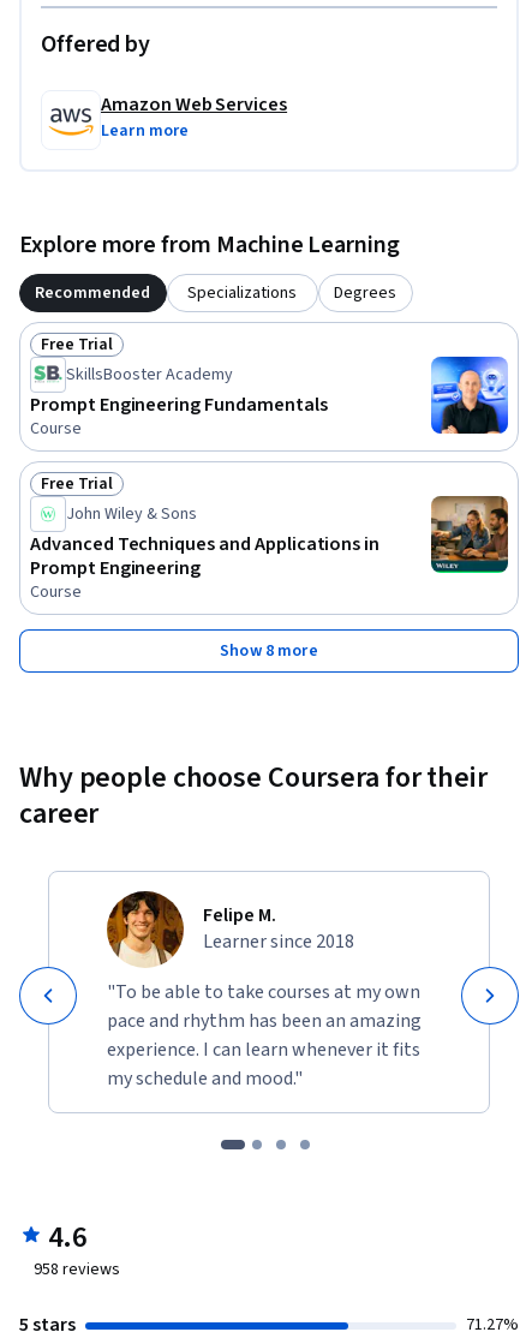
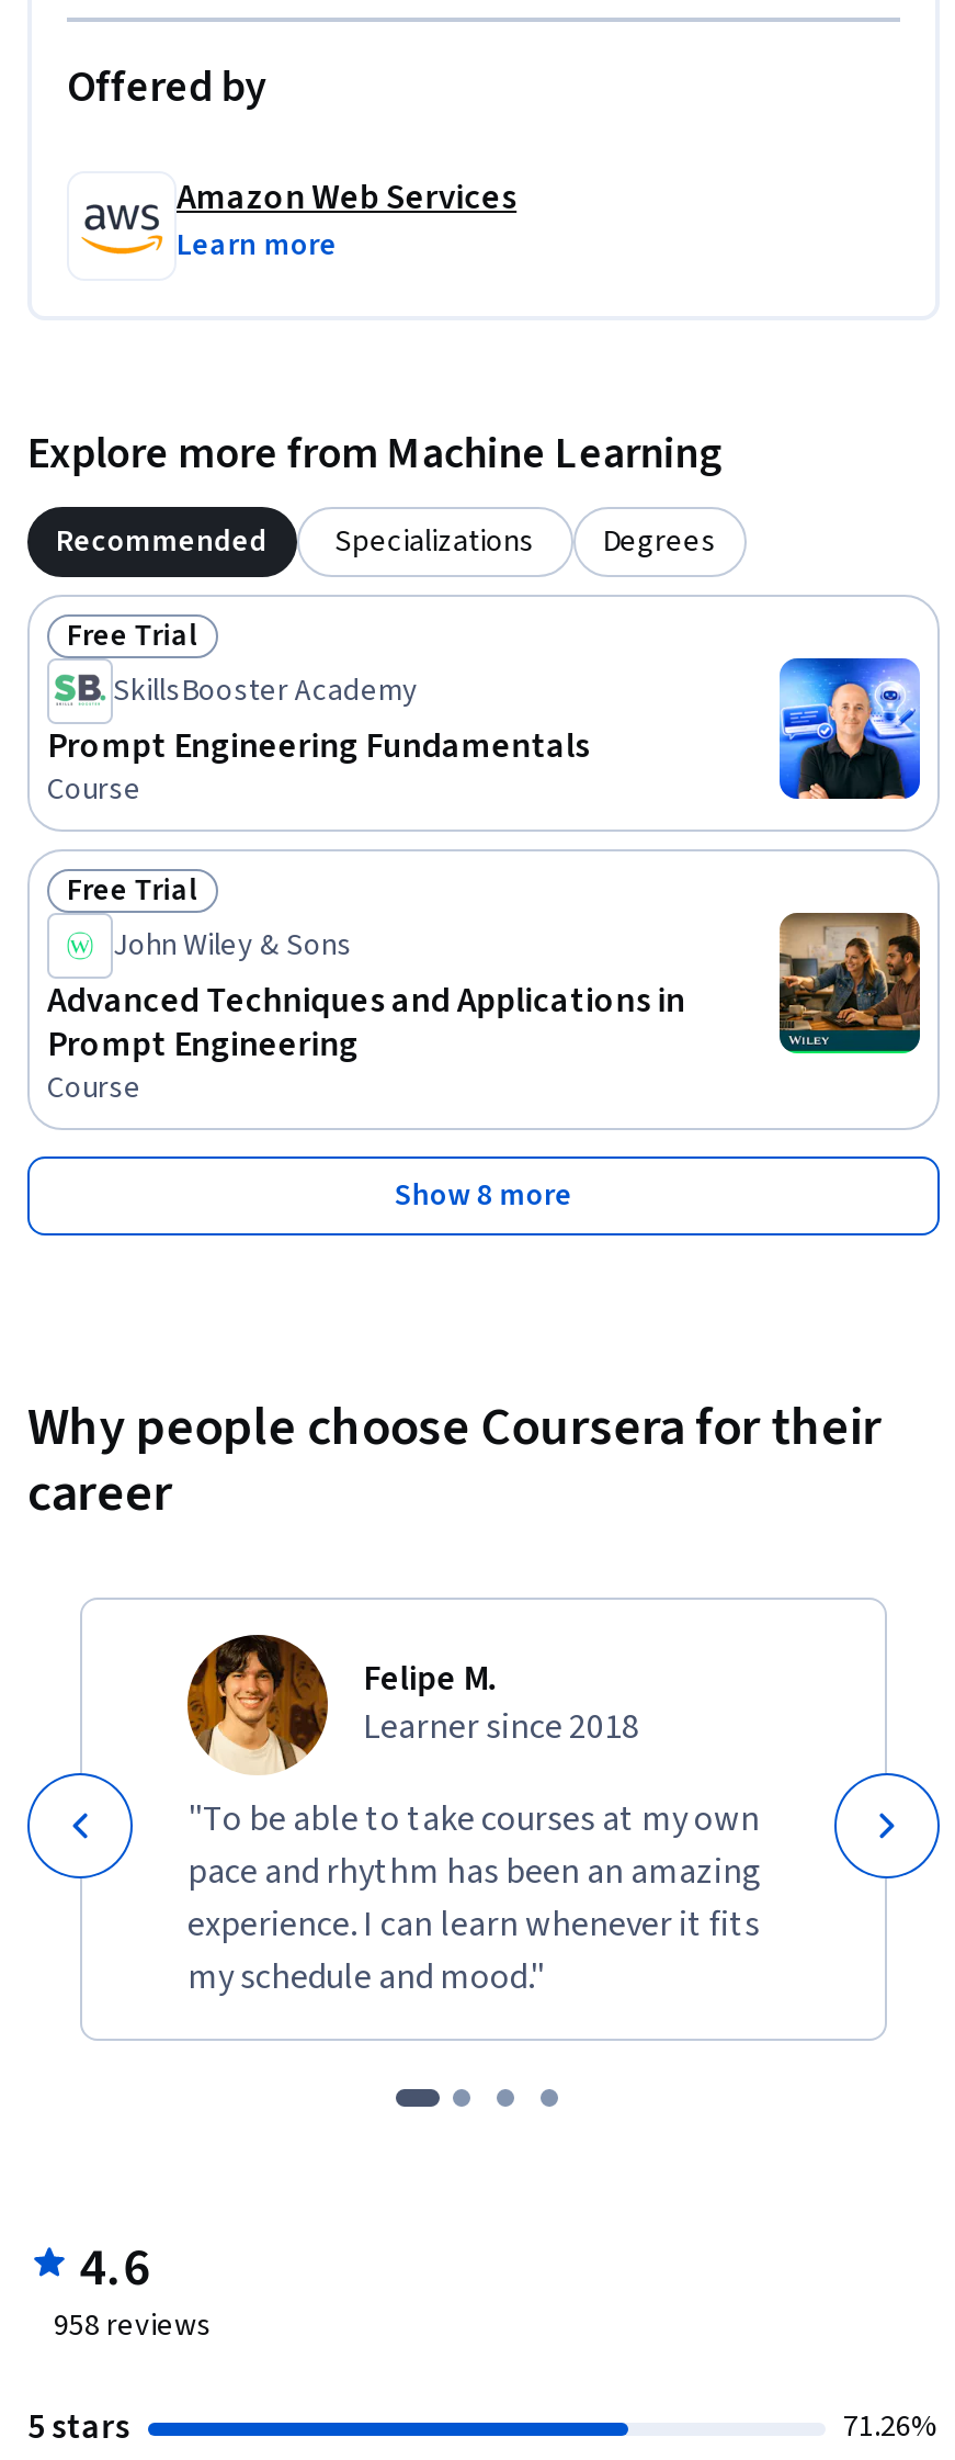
[466,1312,519,1336] 71.27% -> [843,2404,940,2448] 71.26%

